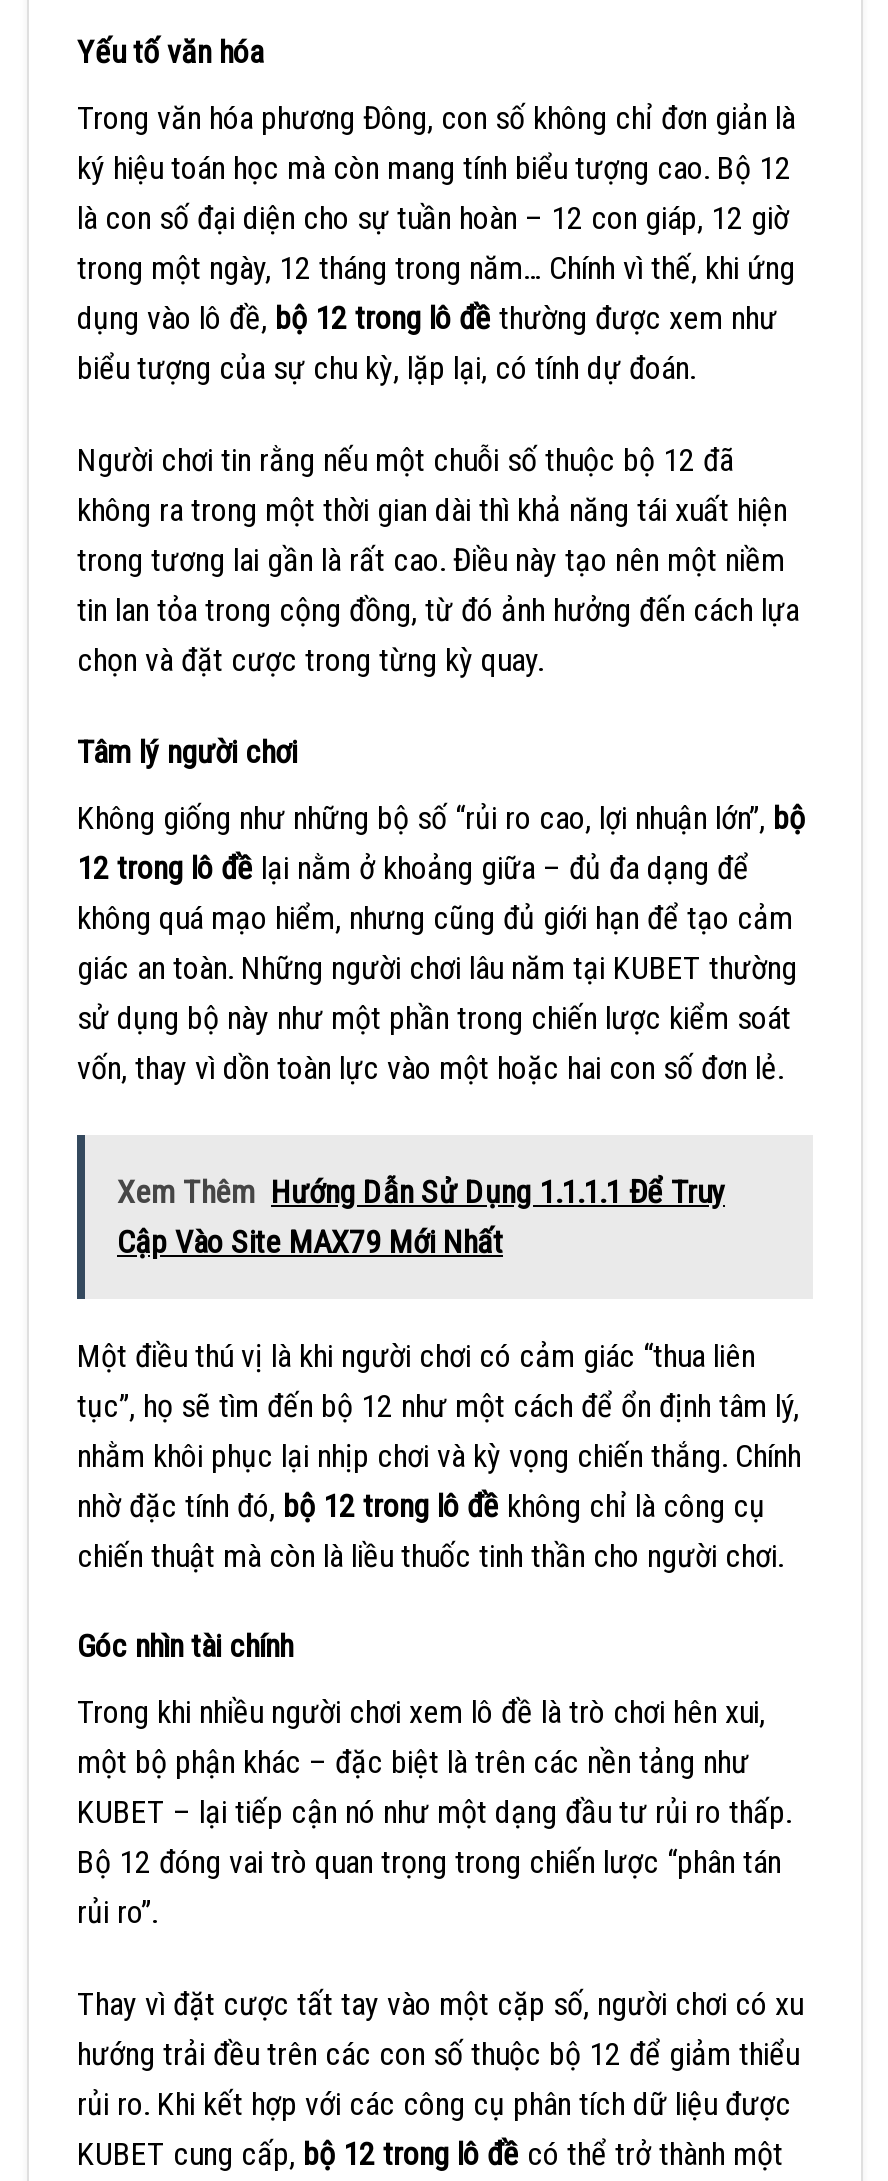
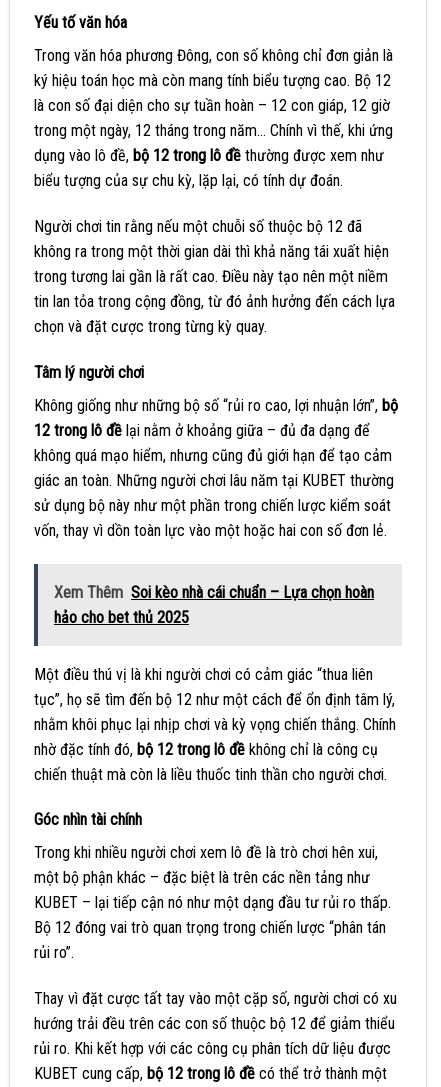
[117,1172,725,1260] Xem Thêm Hướng Dẫn Sử Dụng 1.1.1.1 Để Truy | Cập Vào Site MAX79 Mới Nhất -> [54,582,374,626] Xem Thêm Soi kèo nhà cái chuẩn – Lựa chọn hoàn | hảo cho bet thủ 2025

